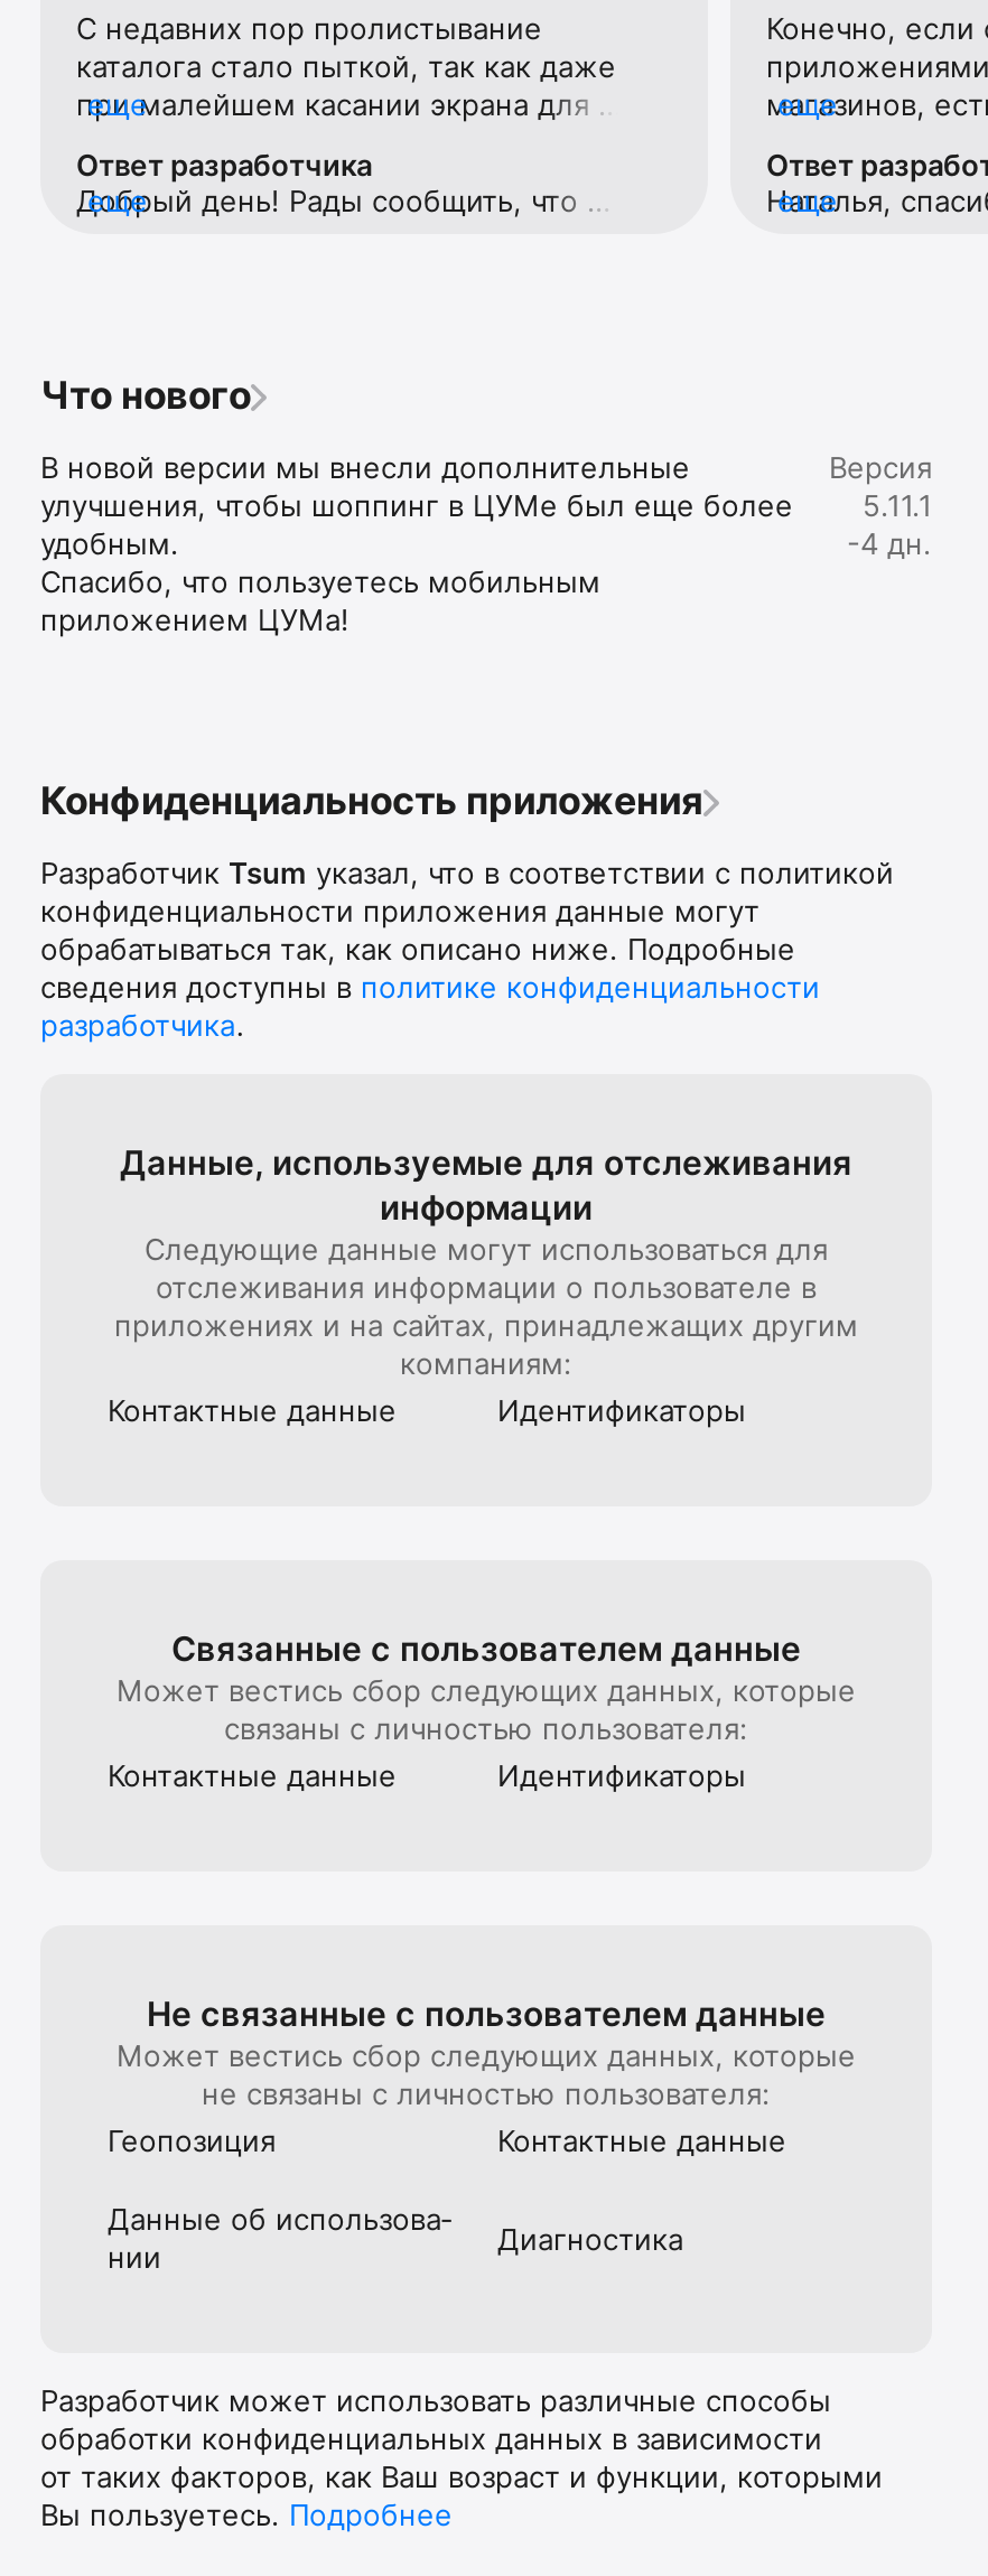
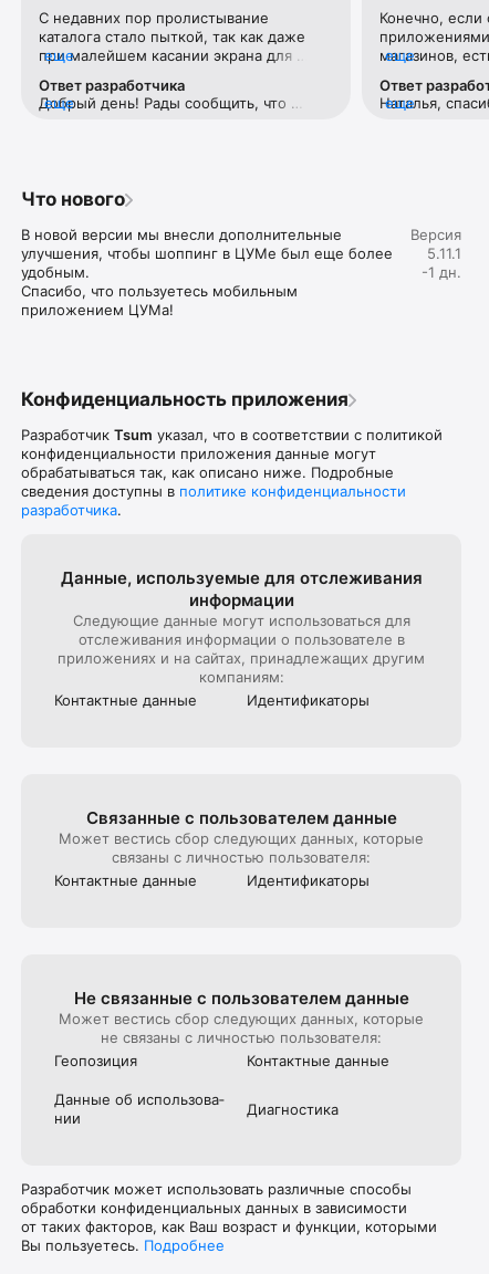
[847,526,932,561] -4 дн. -> [422,263,461,281] -1 дн.

